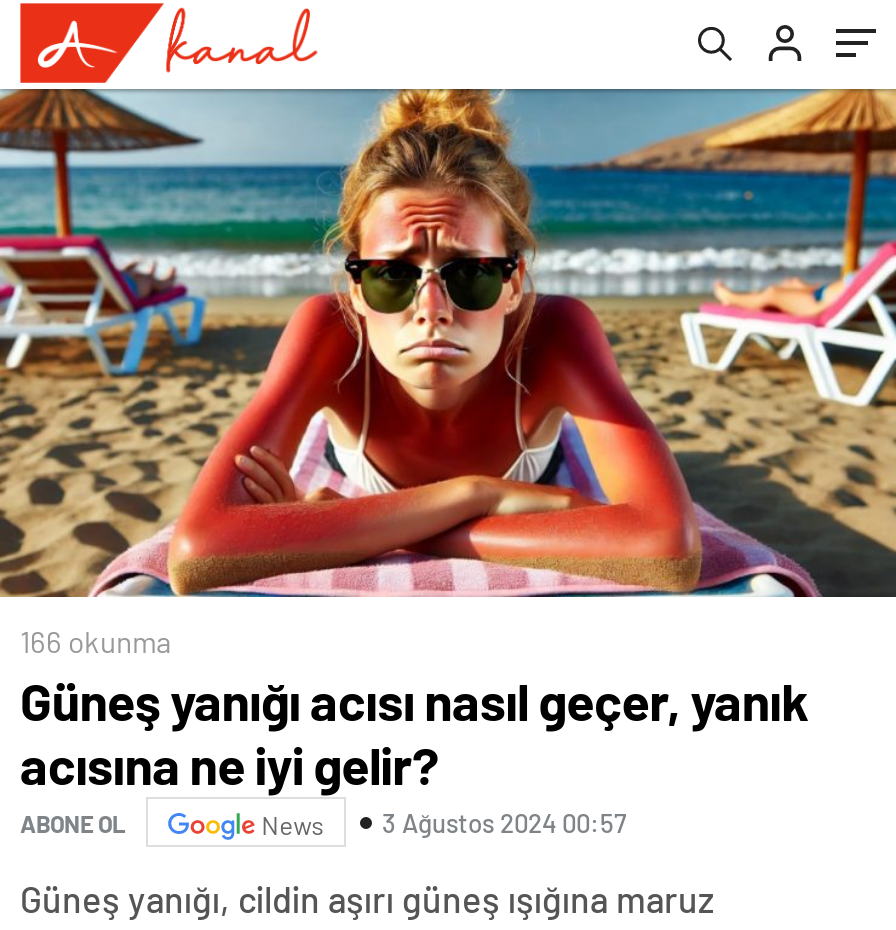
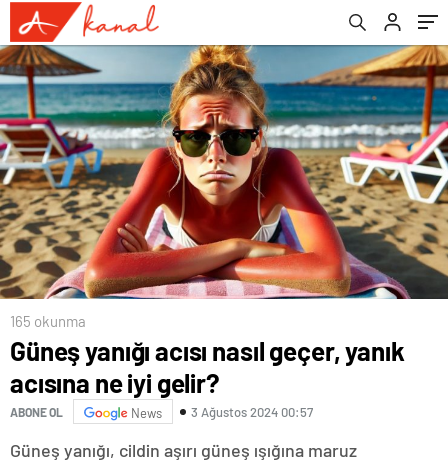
[20,624,172,660] 166 okunma -> [10,312,86,330] 165 okunma

